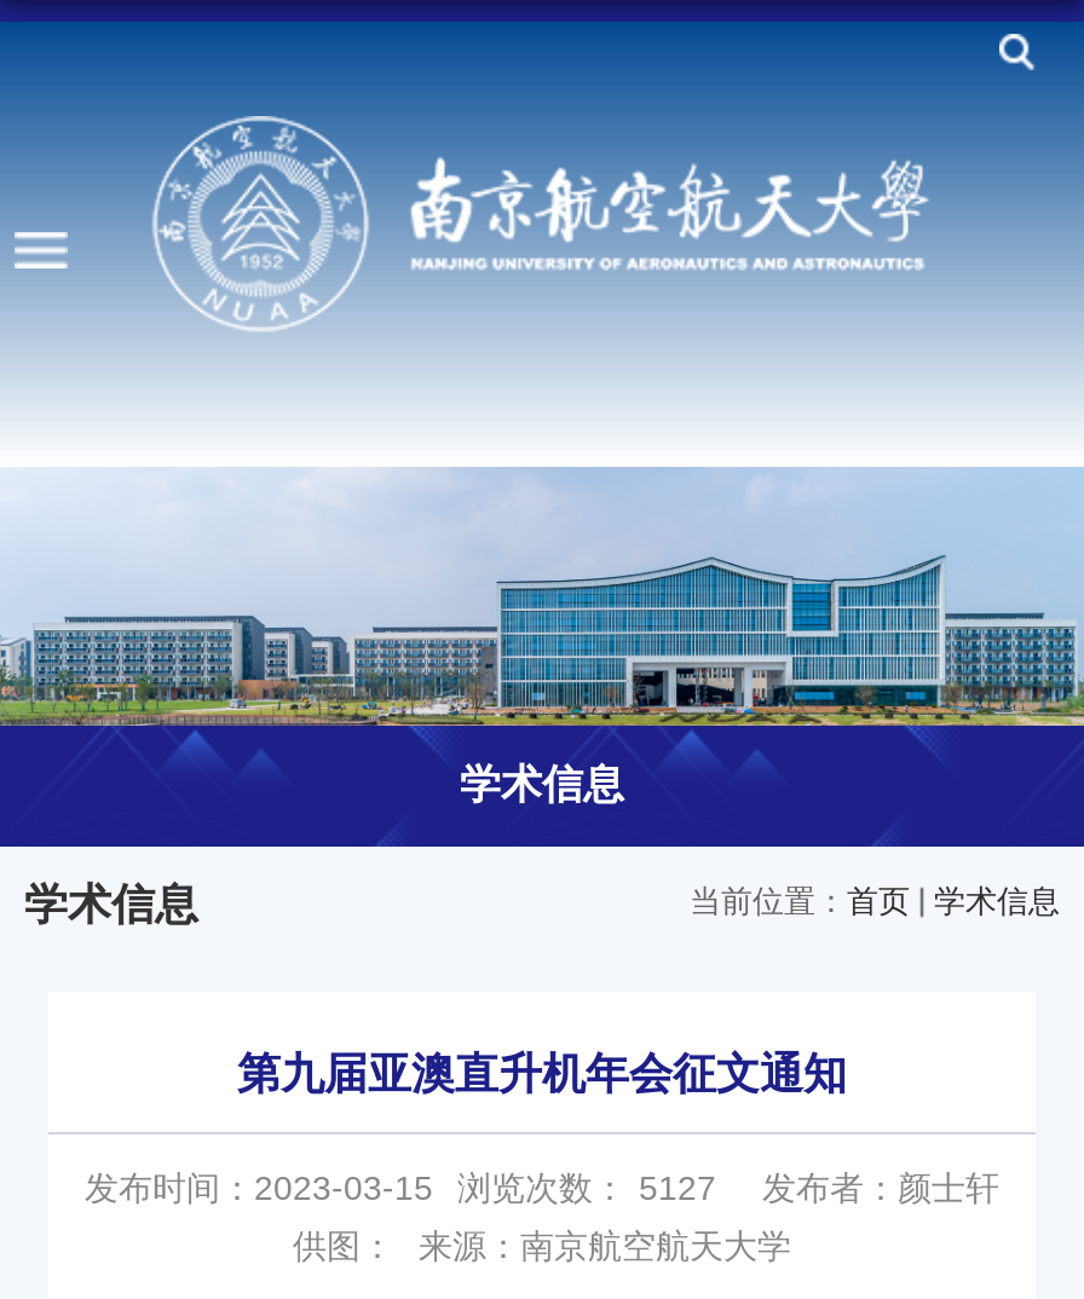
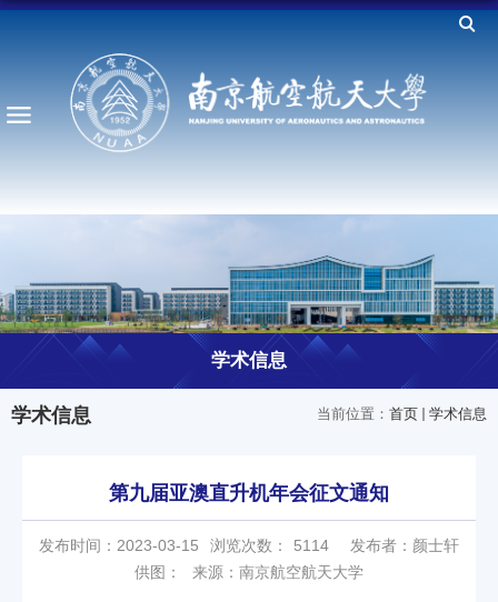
[85,1169,999,1208] 发布时间：2023-03-15 浏览次数： 5127 发布者：颜士轩 -> [39,537,459,555] 发布时间：2023-03-15 浏览次数： 5114 发布者：颜士轩

